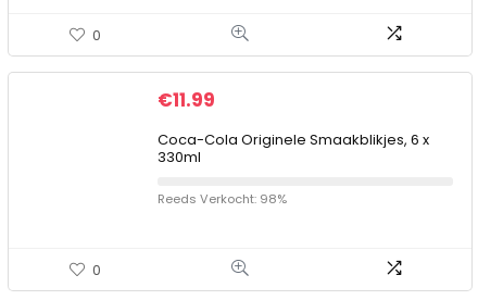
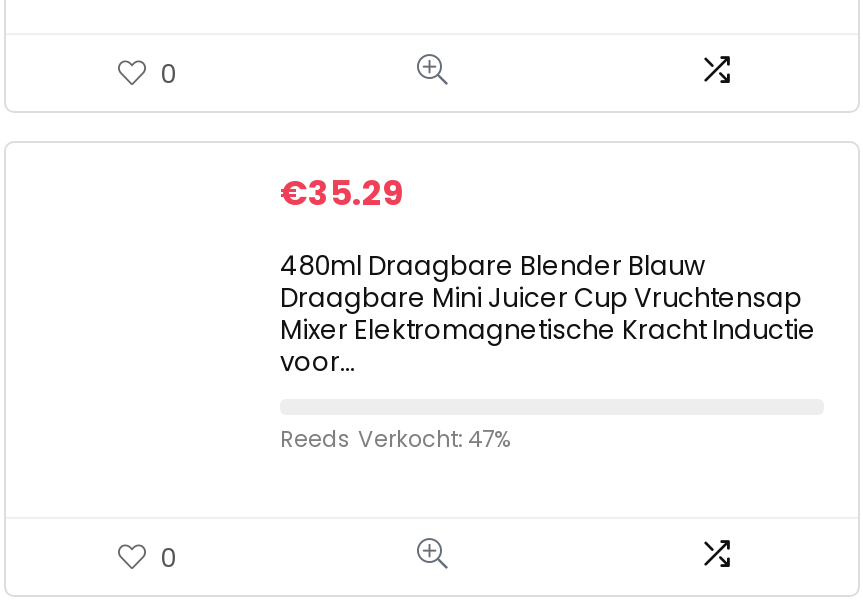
[158,87,215,113] €11.99 -> [280,169,404,217] €35.29
[158,129,429,167] Coca-Cola Originele Smaakblikjes, 6 x | 330ml -> [280,247,816,381] 480ml Draagbare Blender Blauw | Draagbare Mini Juicer Cup Vruchtensap | Mixer Elektromagnetische Kracht Inductie | voor…
[158,190,287,208] Reeds Verkocht: 98% -> [280,423,512,455] Reeds Verkocht: 47%

